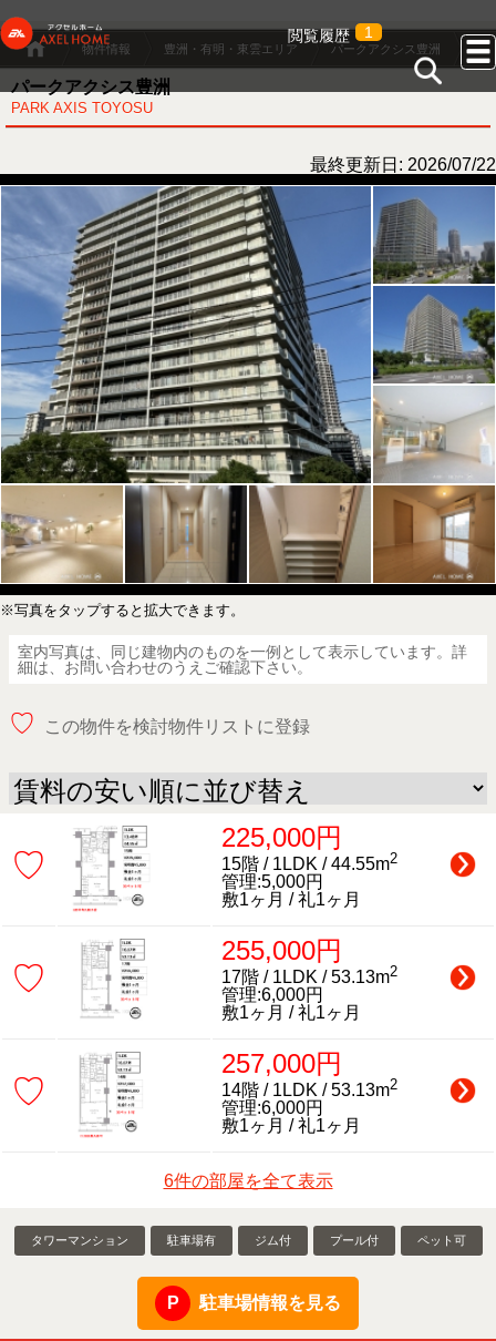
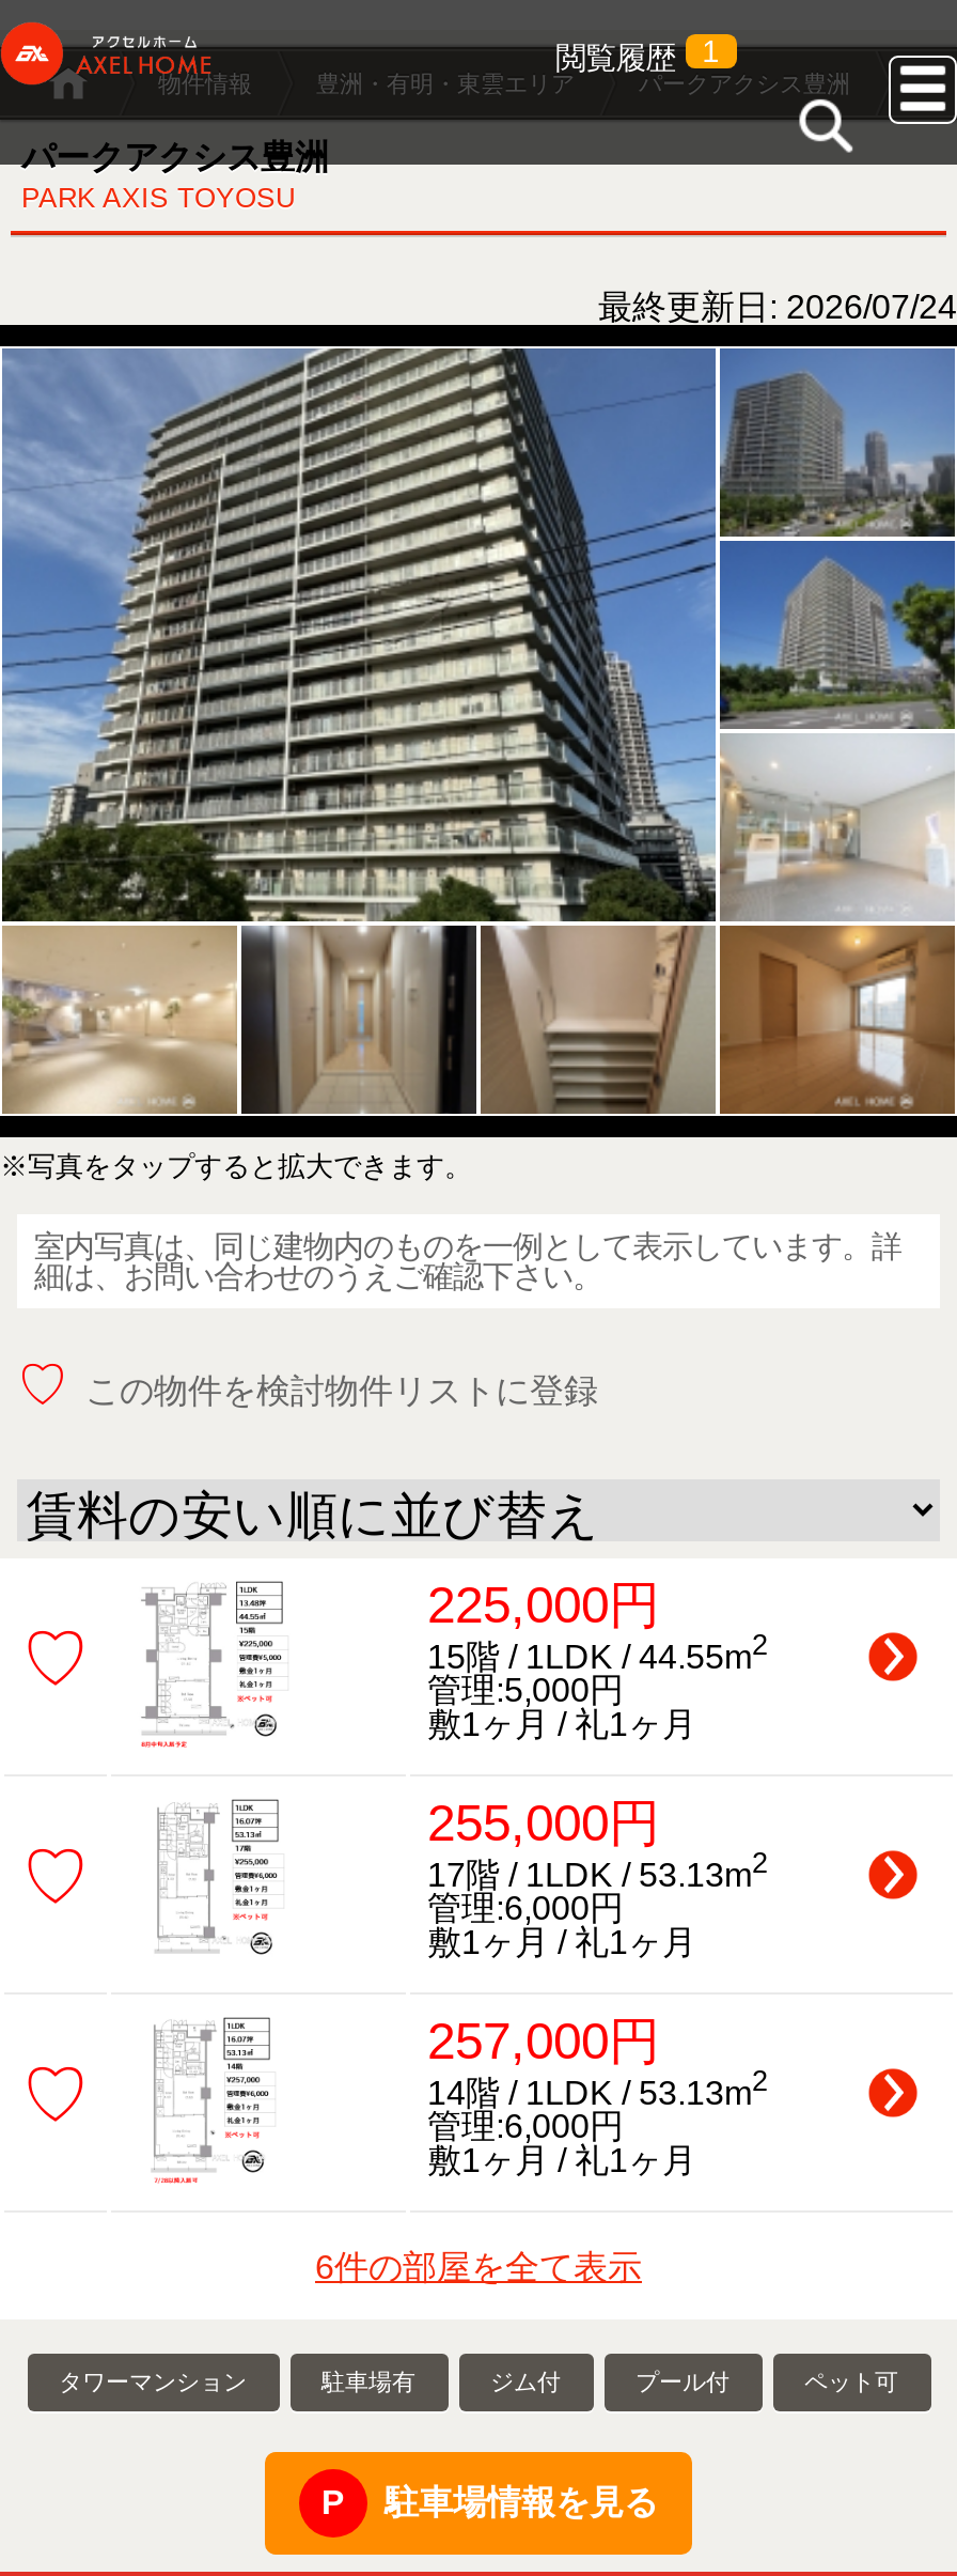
[310,155,496,174] 最終更新日: 2026/07/22 -> [598,289,957,325] 最終更新日: 2026/07/24

